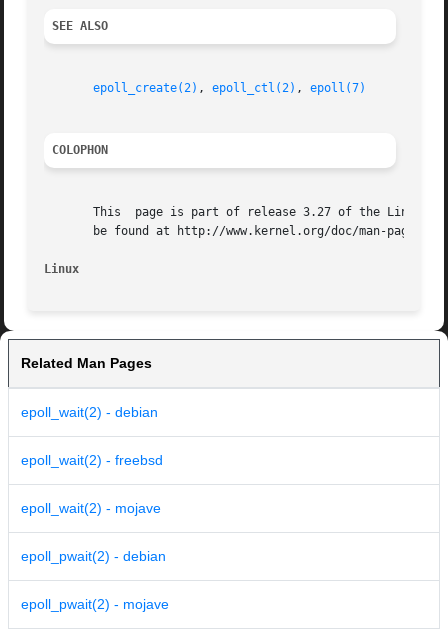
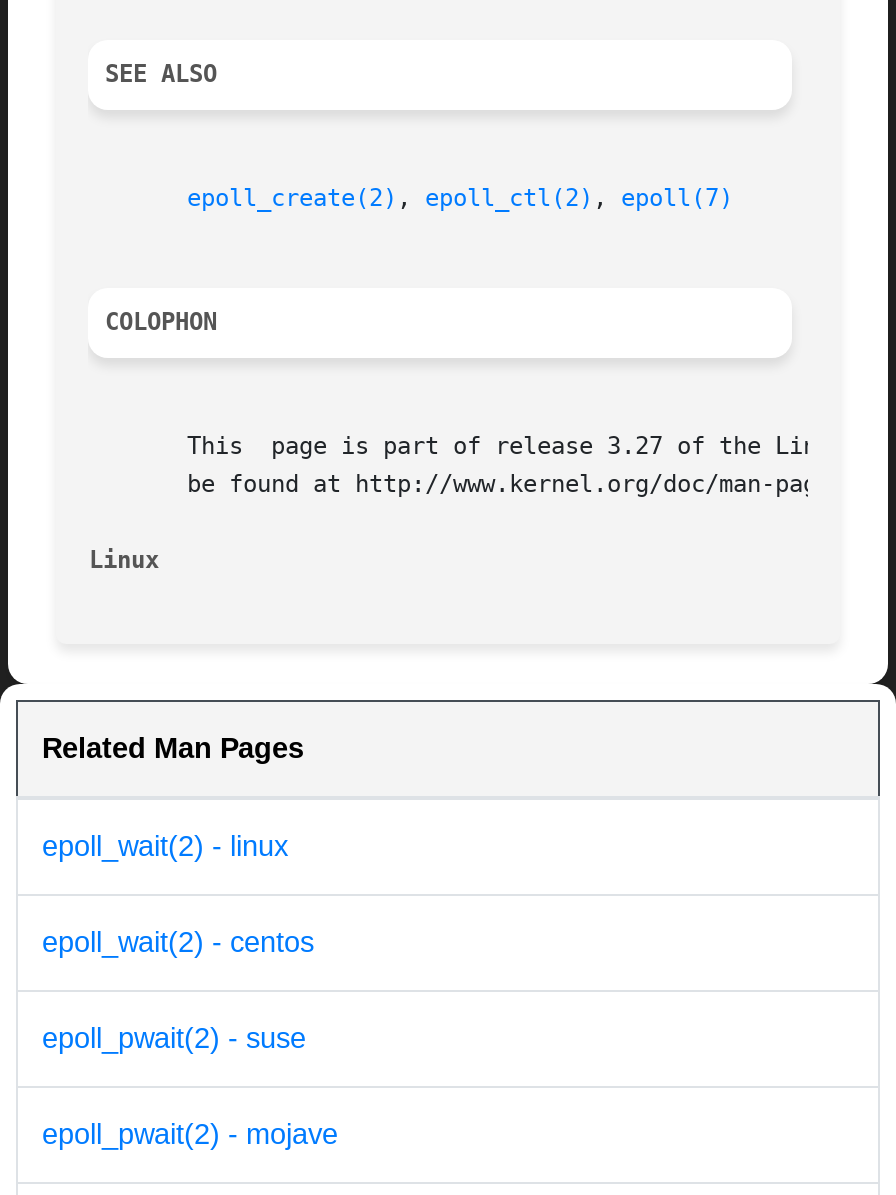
[21,404,166,564] epoll_wait(2) - debian | epoll_wait(2) - freebsd | epoll_wait(2) - mojave | epoll_pwait(2) - debian -> [42,831,314,1055] epoll_wait(2) - linux | epoll_wait(2) - centos | epoll_pwait(2) - suse

